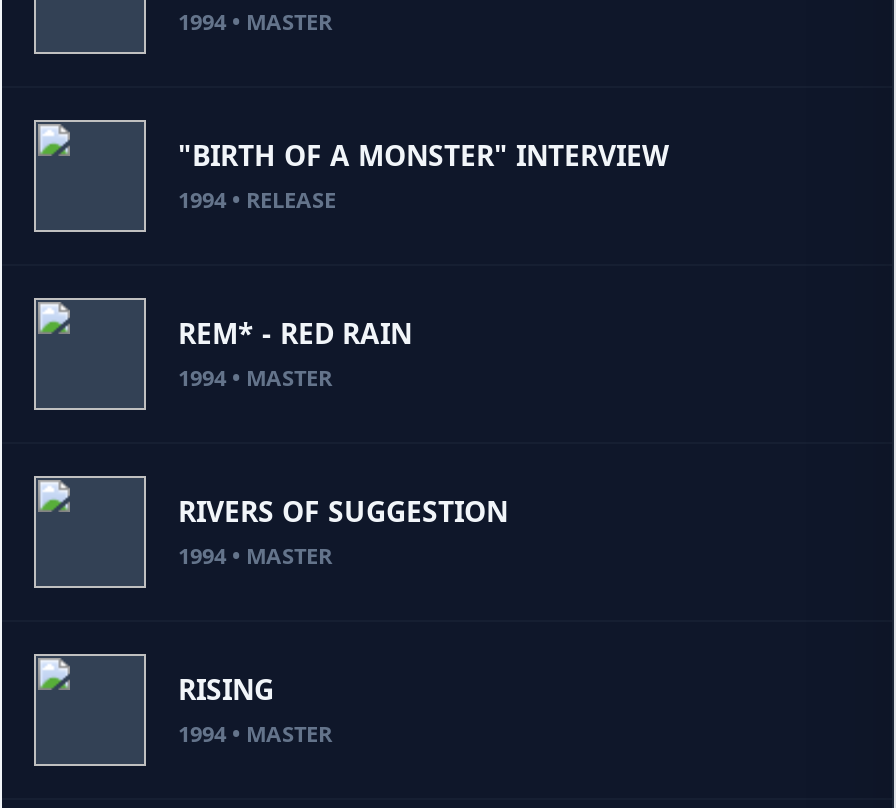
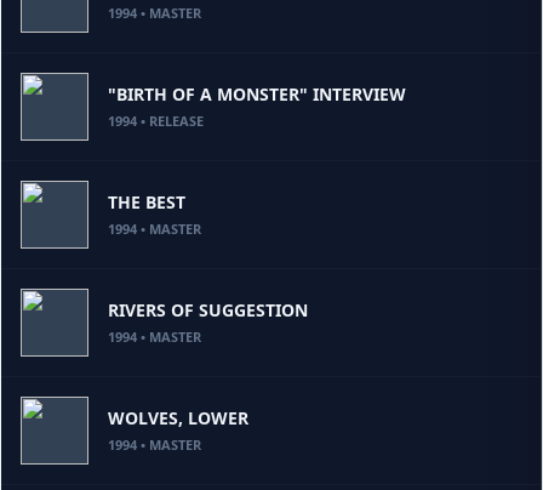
[178,314,412,352] REM* - RED RAIN -> [108,190,185,213] THE BEST
[178,670,274,708] RISING -> [108,406,248,429] WOLVES, LOWER

